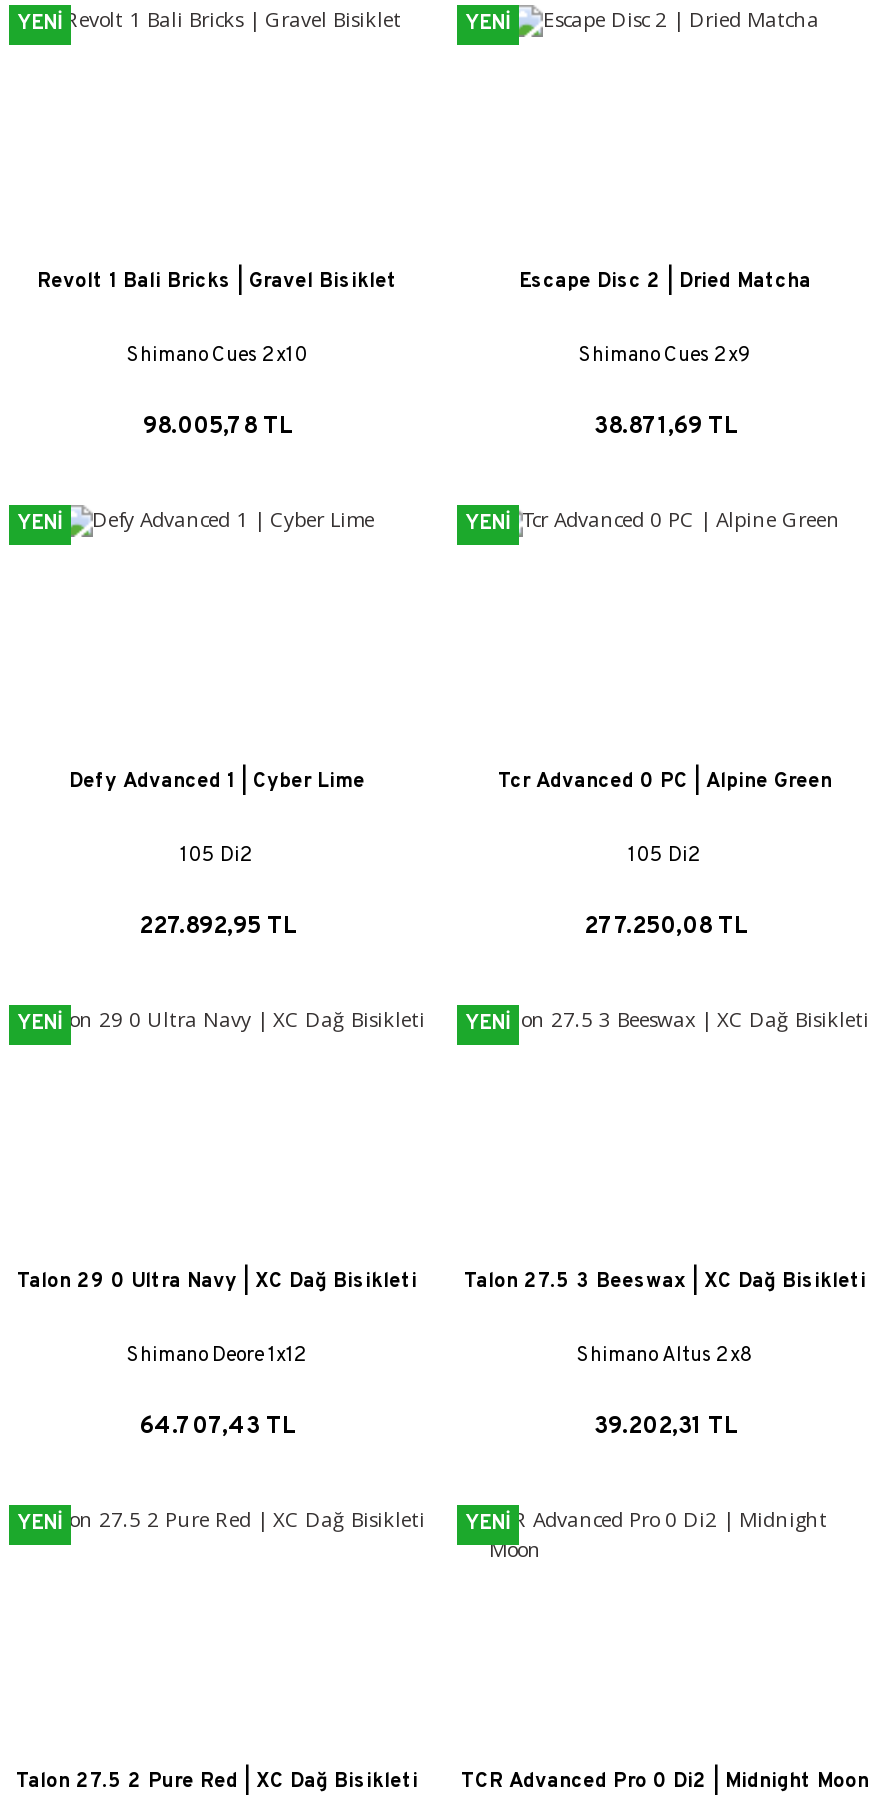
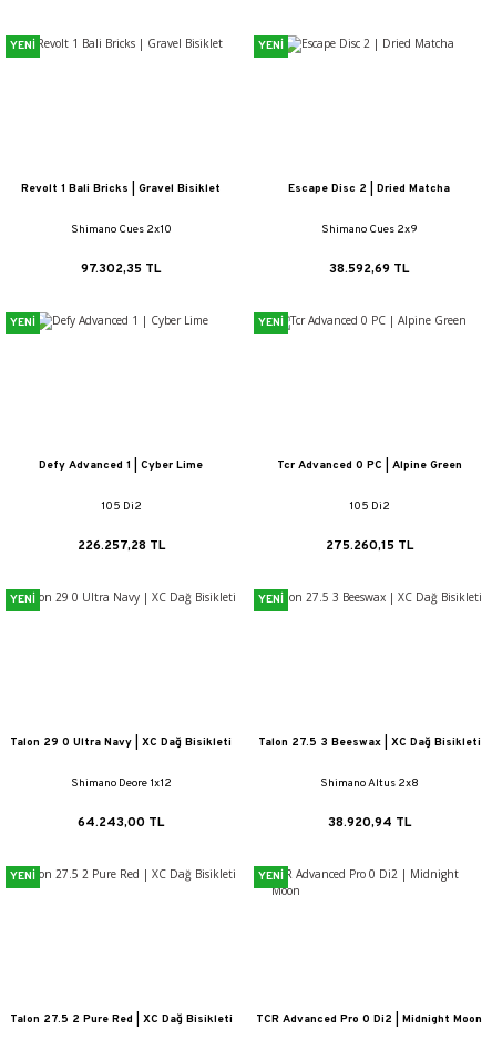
[143,410,291,442] 98.005,78 TL -> [81,260,161,278] 97.302,35 TL
[594,410,736,442] 38.871,69 TL -> [329,260,409,278] 38.592,69 TL
[139,910,295,942] 227.892,95 TL -> [77,537,165,555] 226.257,28 TL
[584,910,746,942] 277.250,08 TL -> [325,537,413,555] 275.260,15 TL
[140,1411,294,1443] 64.707,43 TL -> [78,814,164,832] 64.243,00 TL
[594,1411,736,1443] 39.202,31 TL -> [327,814,411,832] 38.920,94 TL

